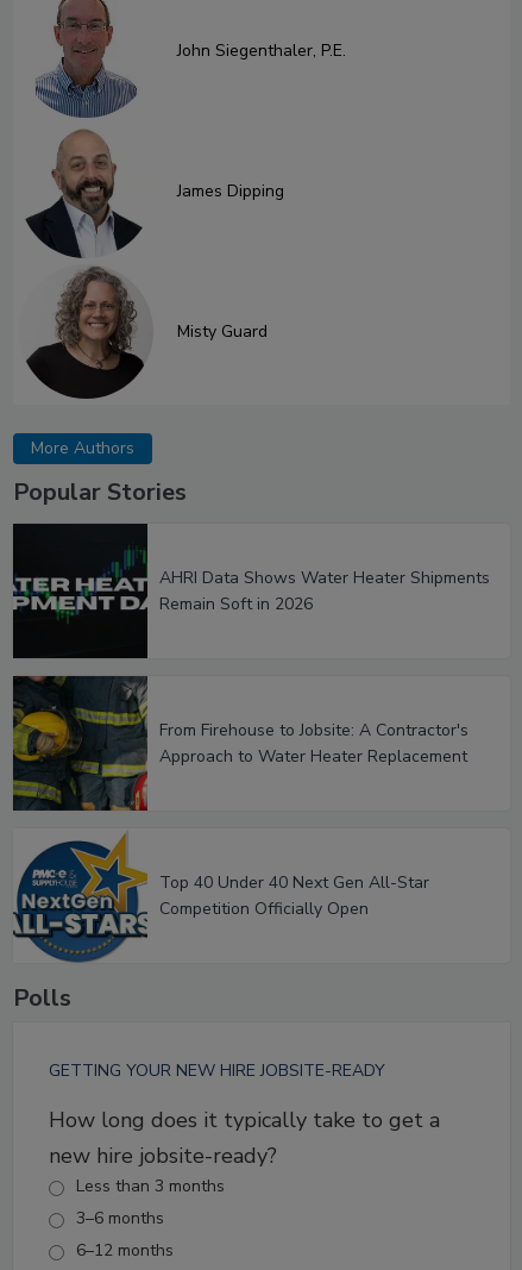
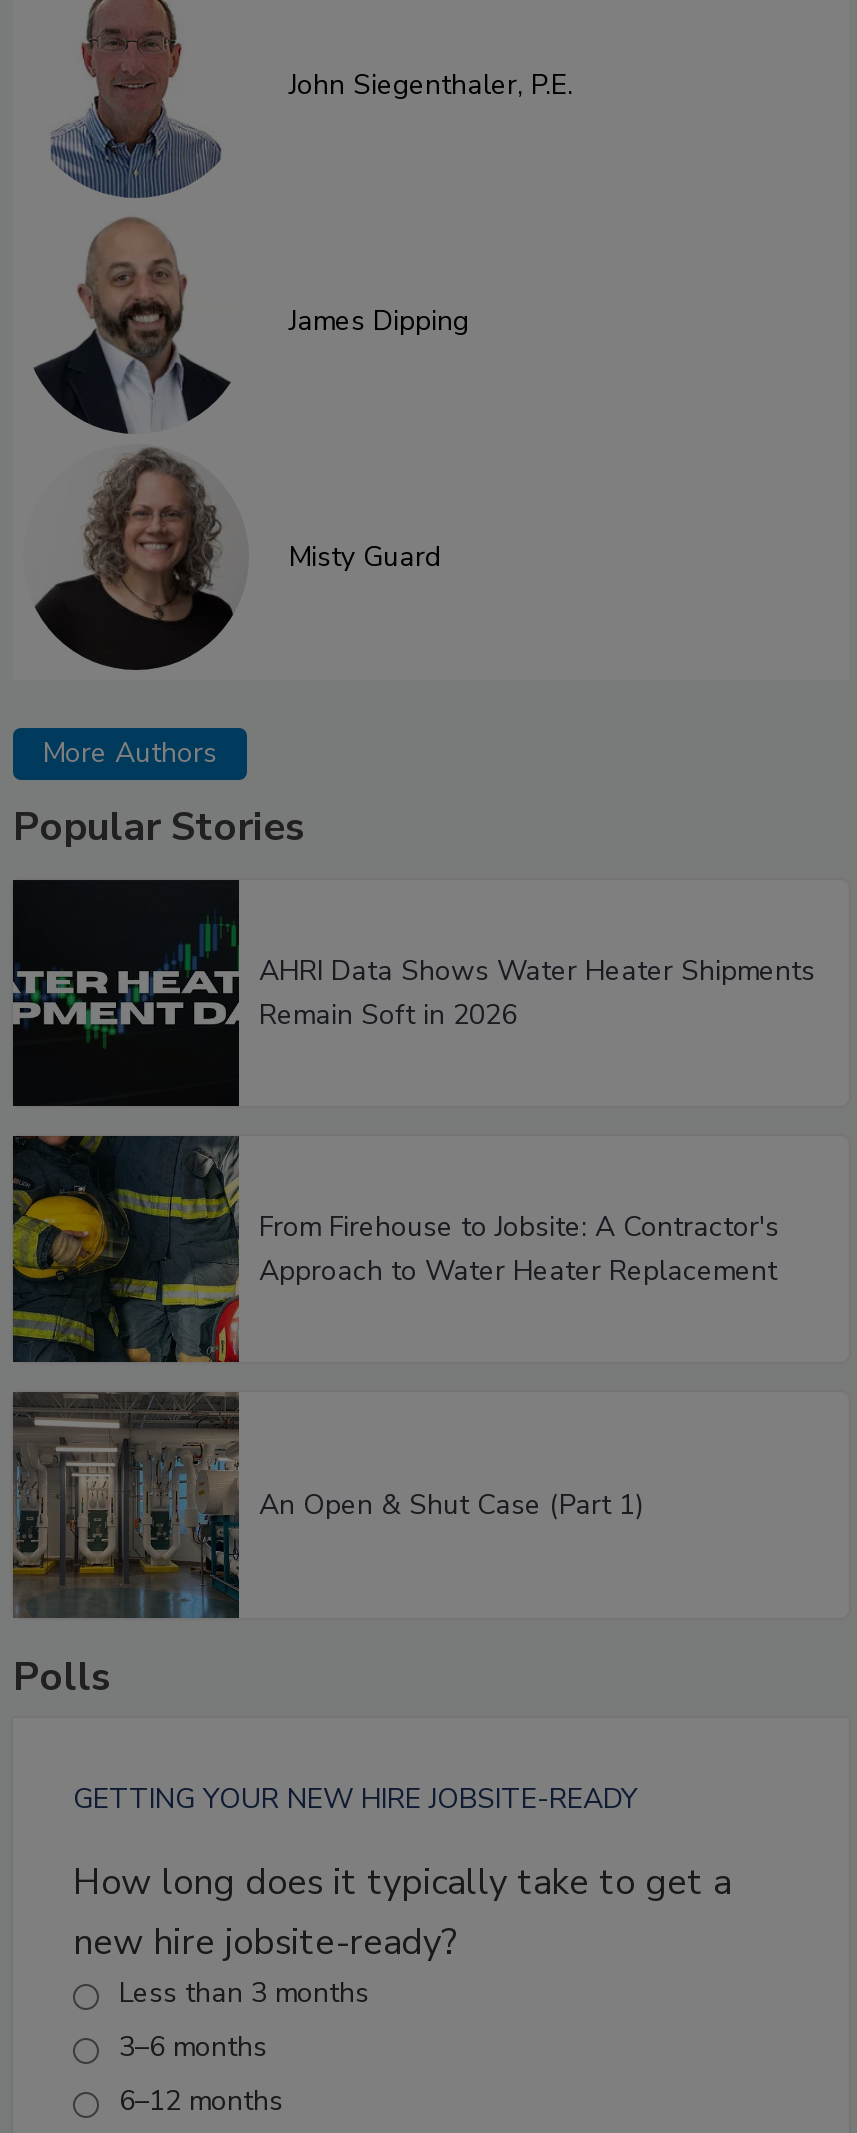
[13,828,429,963] [image] | Top 40 Under 40 Next Gen All-Star | Competition Officially Open -> [11,1390,643,1620] [image] | An Open & Shut Case (Part 1)

